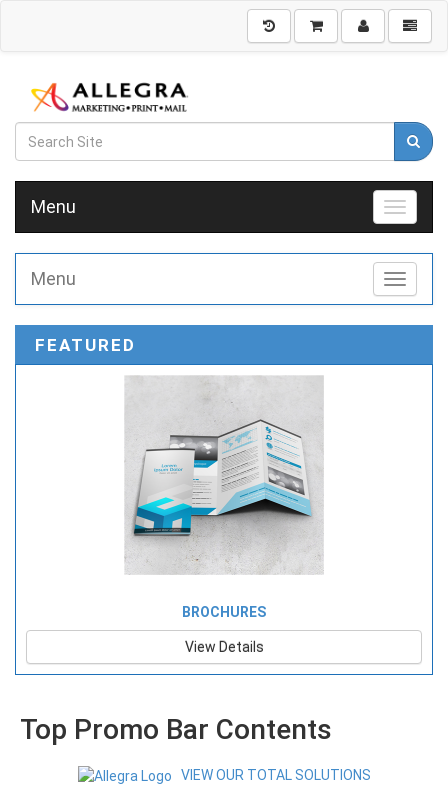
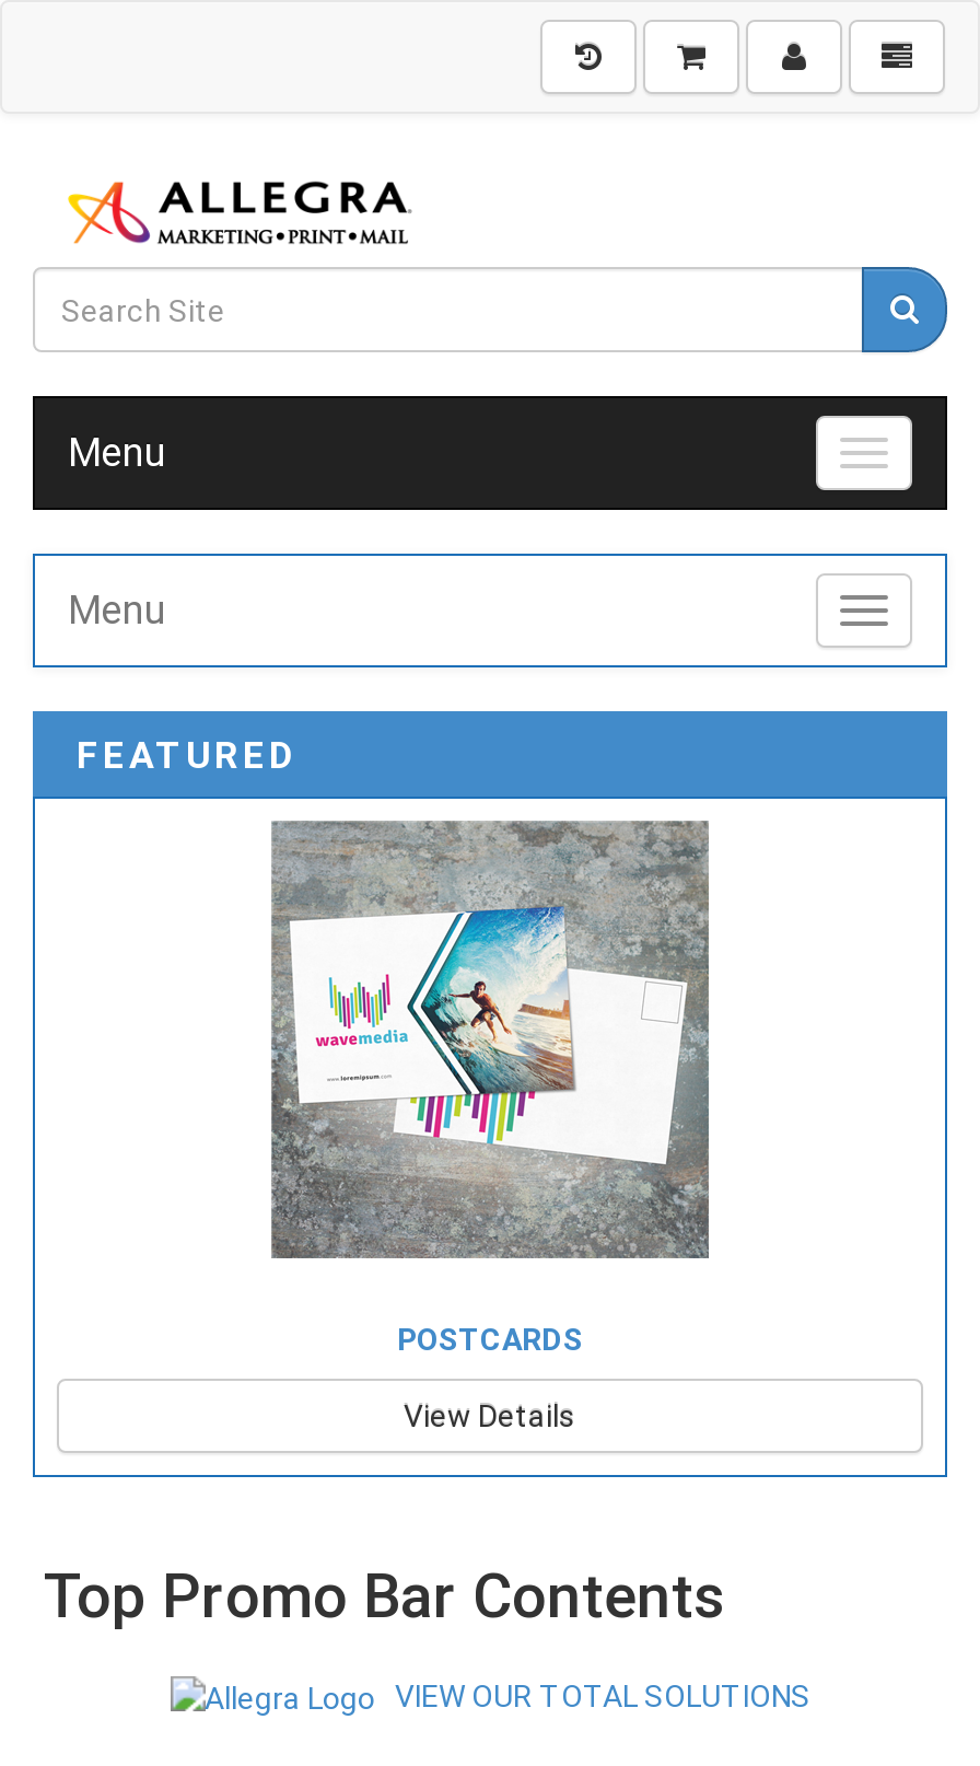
[125,376,323,620] [image] | BROCHURES -> [271,821,709,1357] [image] | POSTCARDS

